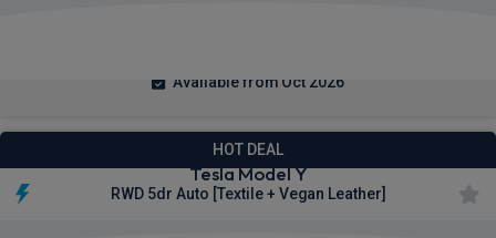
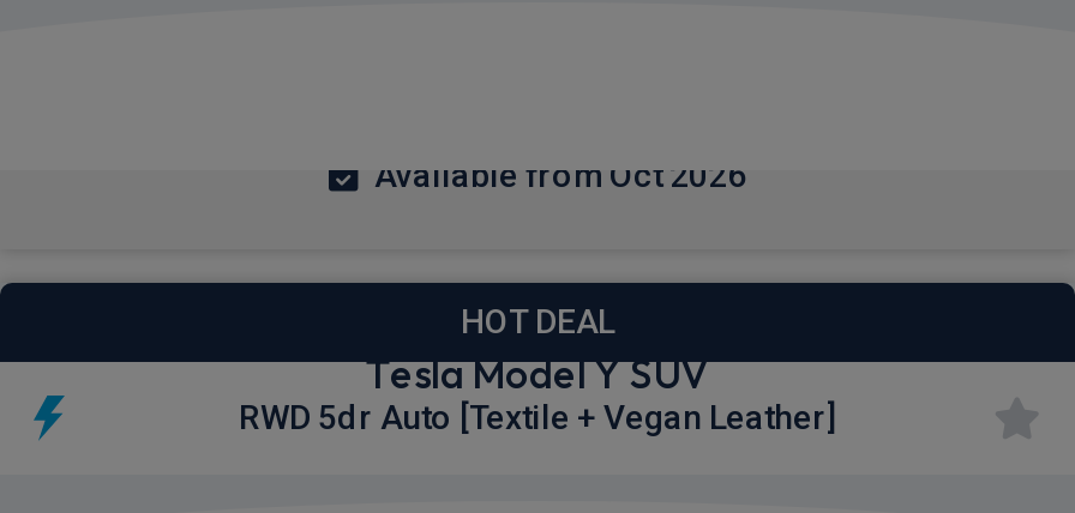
[189,162,307,185] Tesla Model Y -> [366,349,709,399] Tesla Model Y SUV

